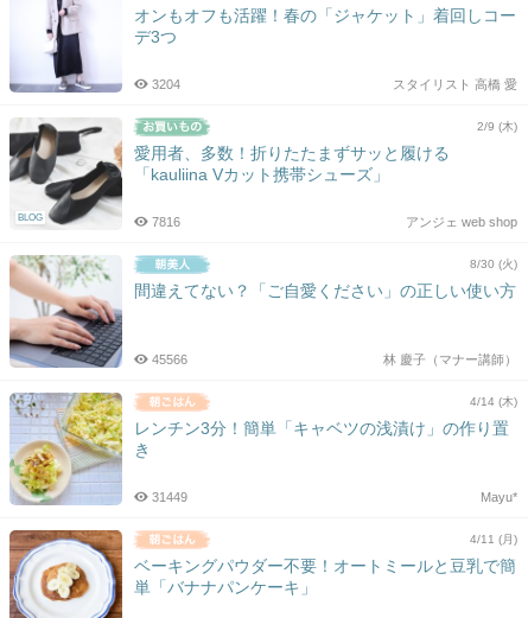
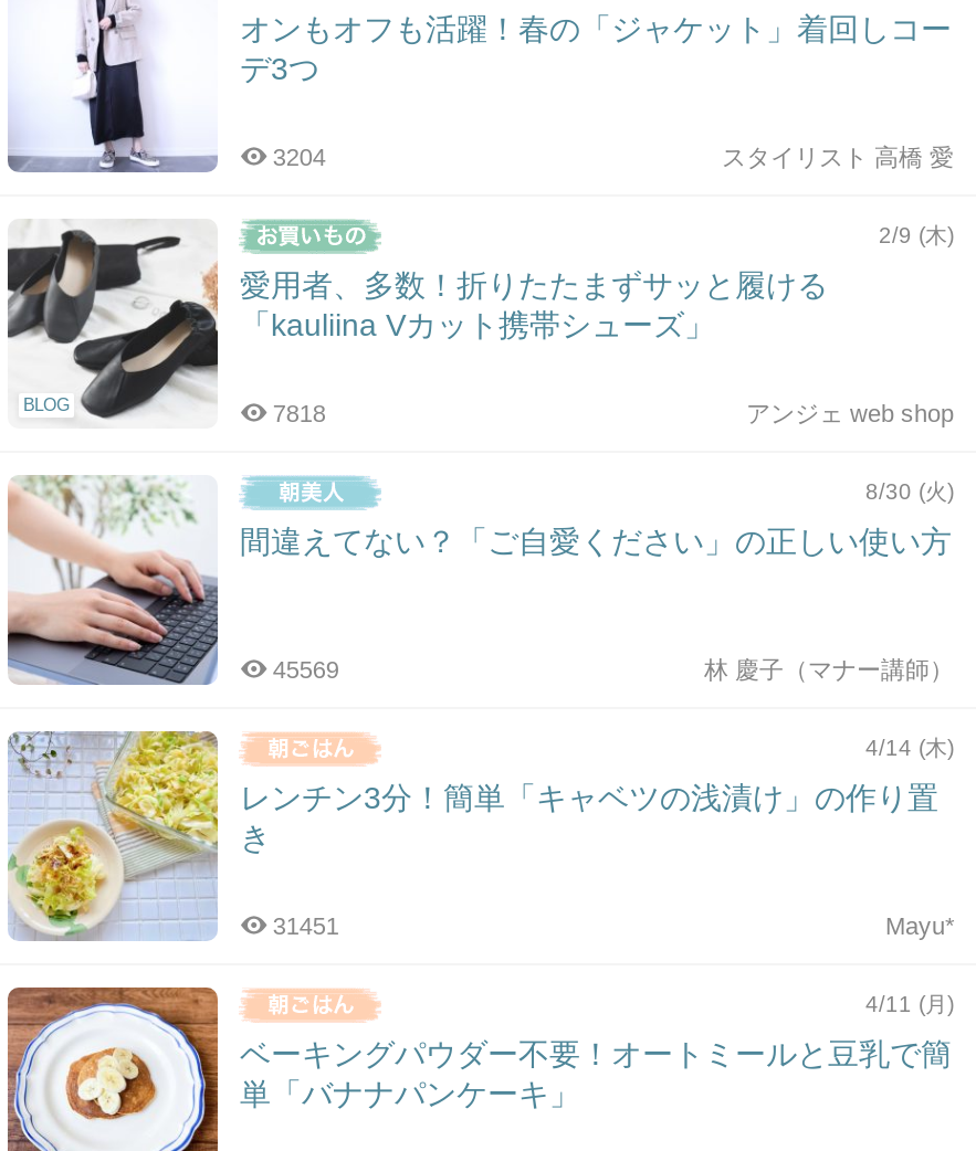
[152,215,180,229] 7816 -> [273,400,326,426] 7818
[152,352,187,367] 45566 -> [273,656,339,683] 45569
[152,490,187,504] 31449 -> [273,912,339,939] 31451

